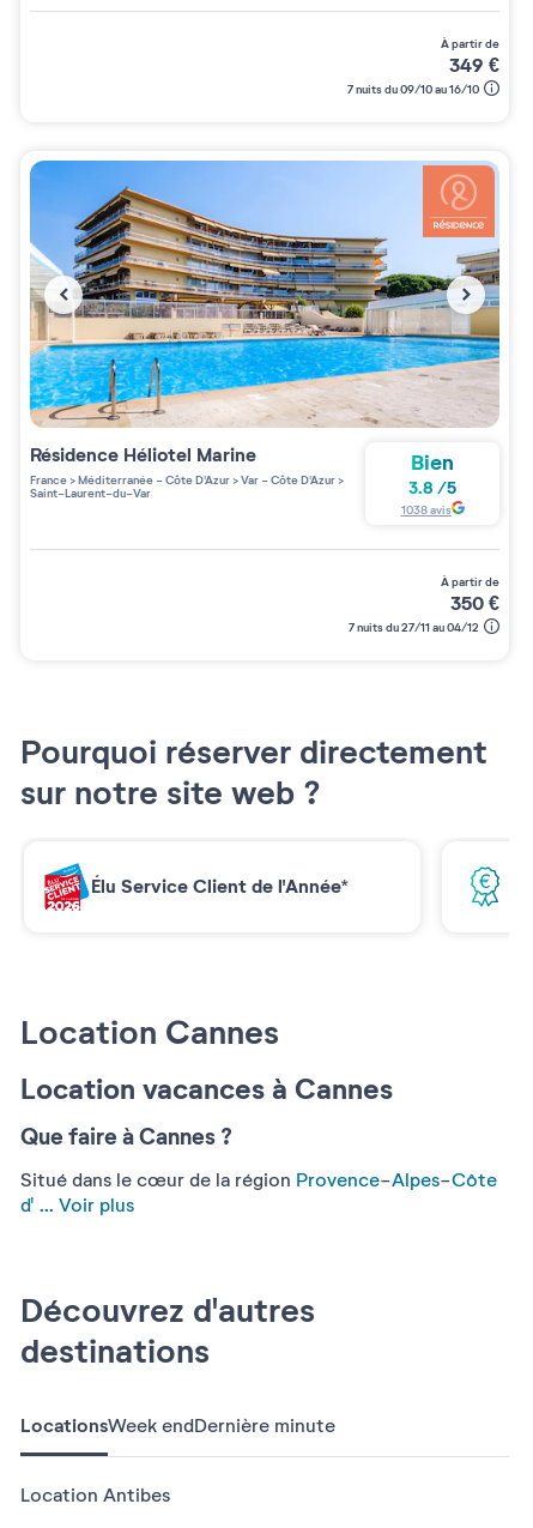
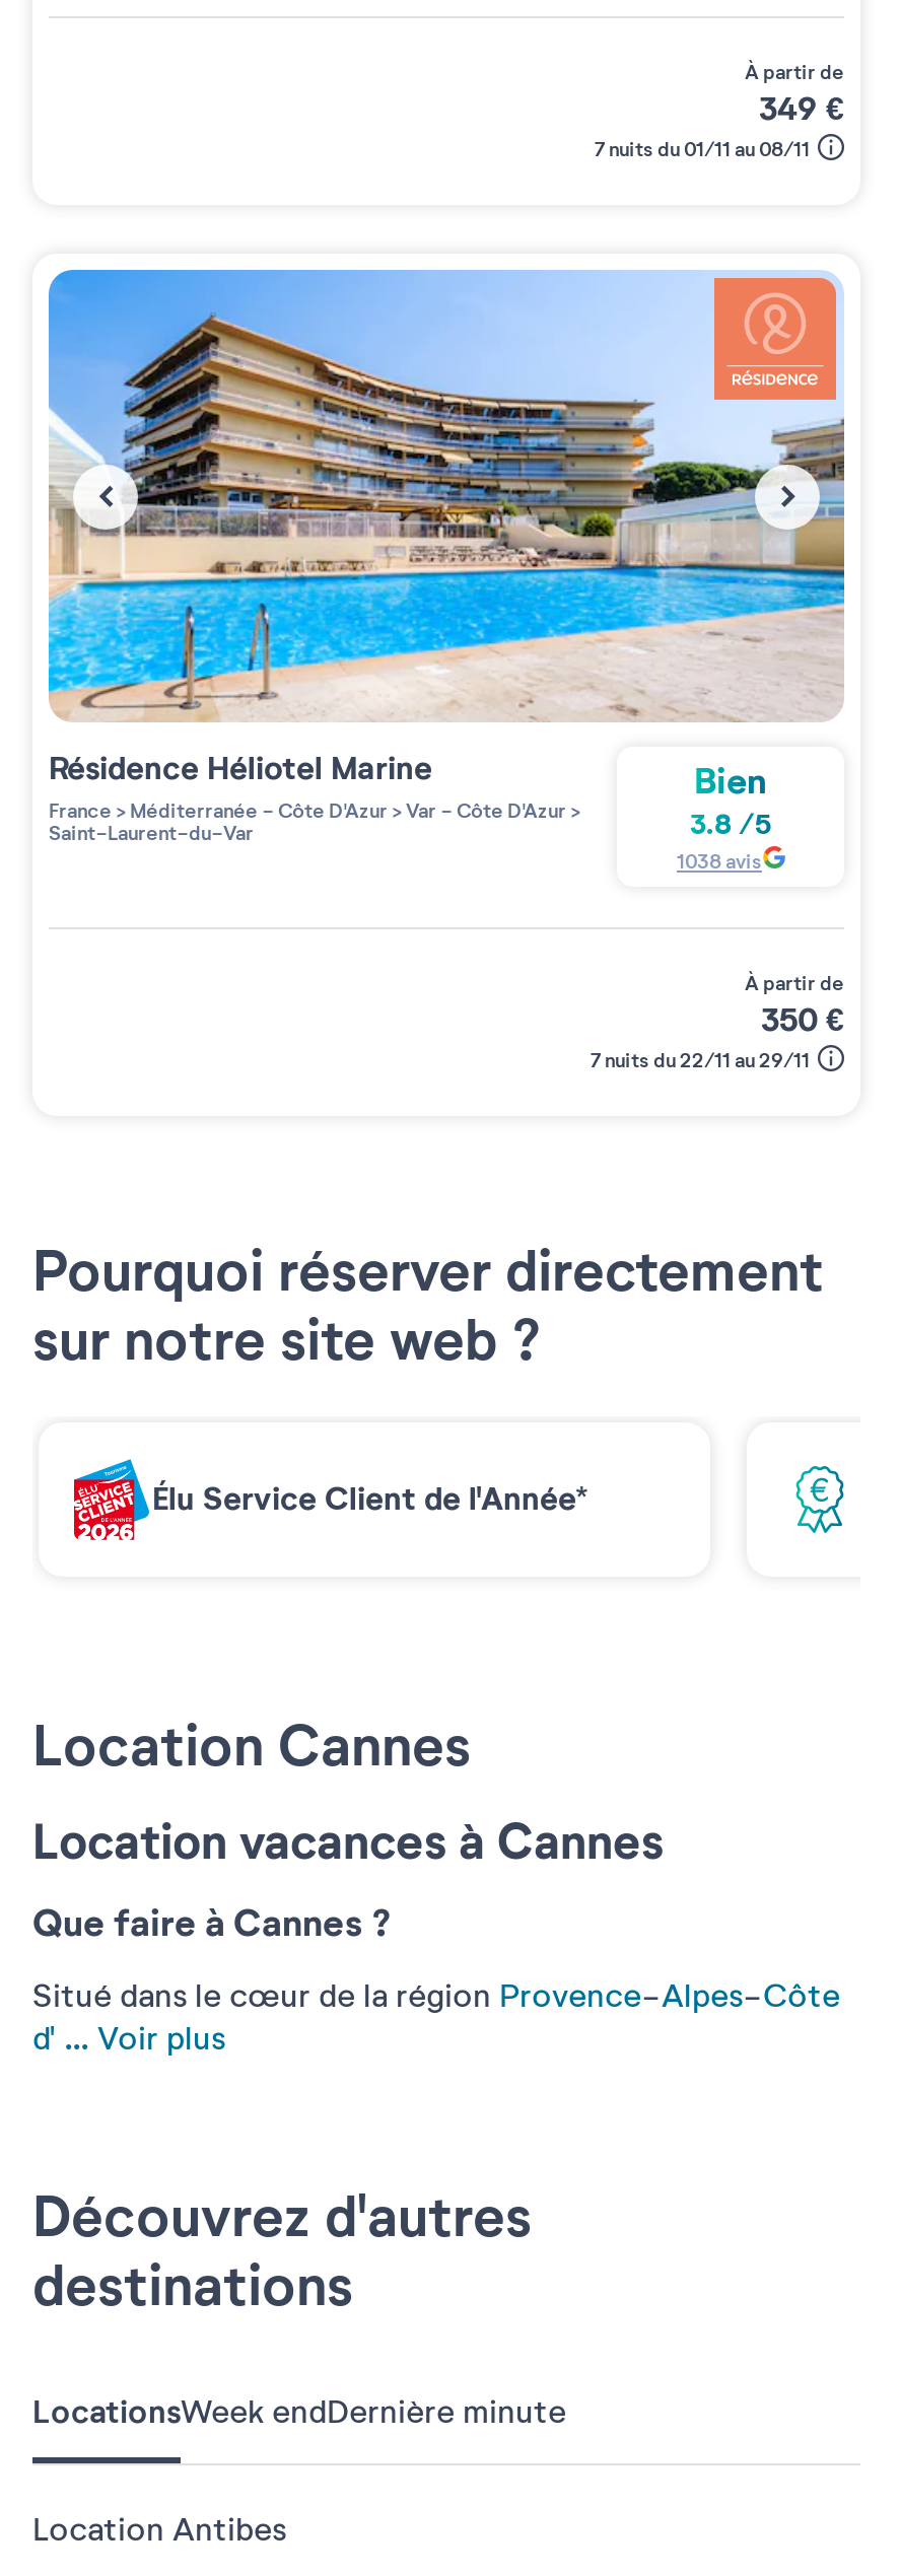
[347,81,479,97] 7 nuits du 09/10 au 16/10 -> [595,136,810,162] 7 nuits du 01/11 au 08/11
[349,620,479,636] 7 nuits du 27/11 au 04/12 -> [591,1048,810,1074] 7 nuits du 22/11 au 29/11

